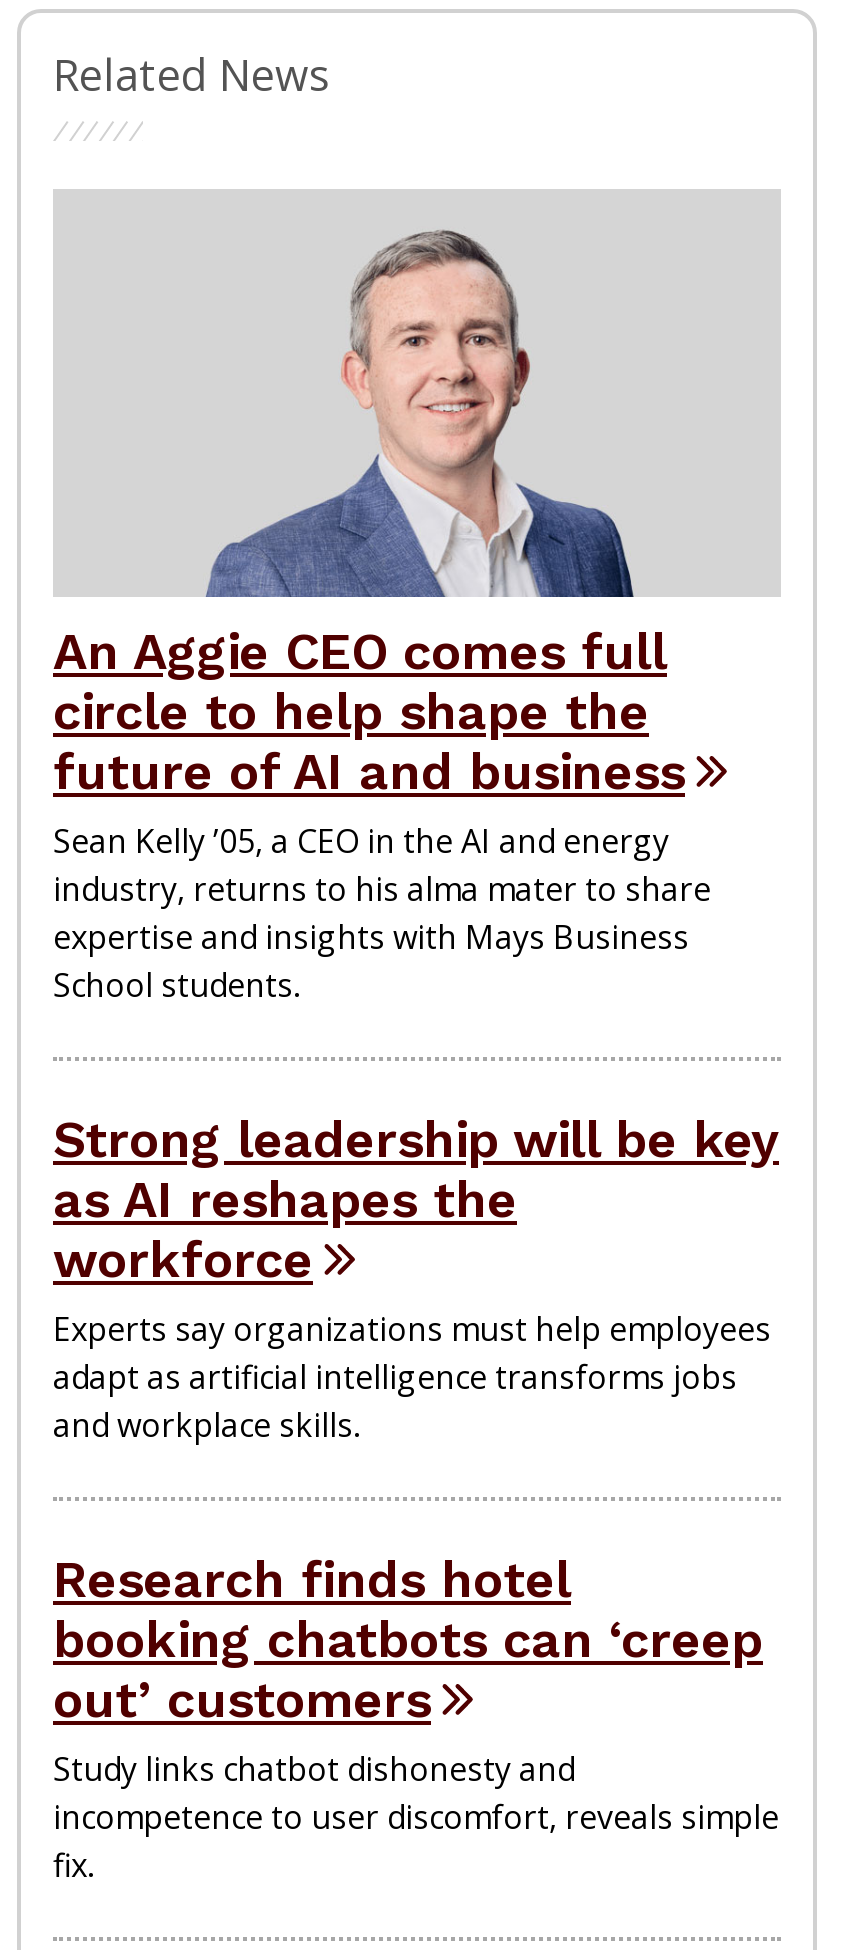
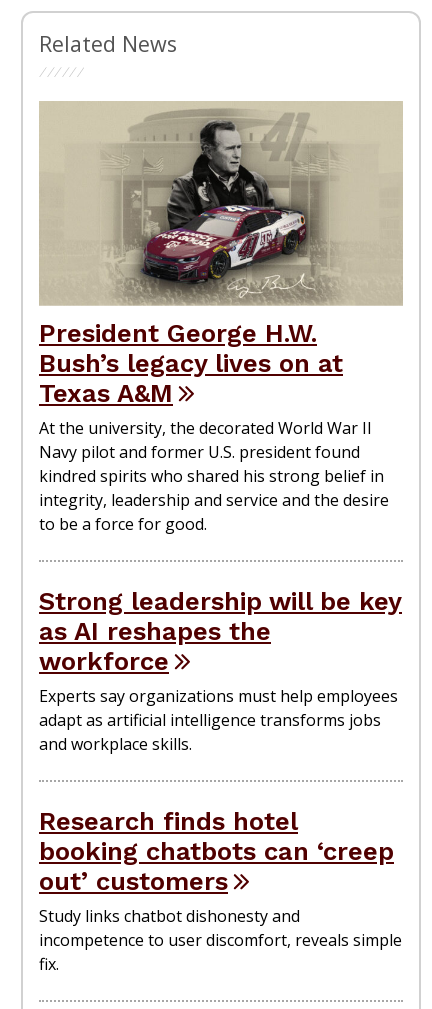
[53,193,777,1008] [image] | An Aggie CEO comes full | circle to help shape the | future of AI and business | Sean Kelly ’05, a CEO in the AI and energy | industry, returns to his alma mater to share | expertise and insights with Mays Business | School students. -> [39,102,402,535] [image] | President George H.W. | Bush’s legacy lives on at | Texas A&M | At the university, the decorated World War II | Navy pilot and former U.S. president found | kindred spirits who shared his strong belief in | integrity, leadership and service and the desire | to be a force for good.

